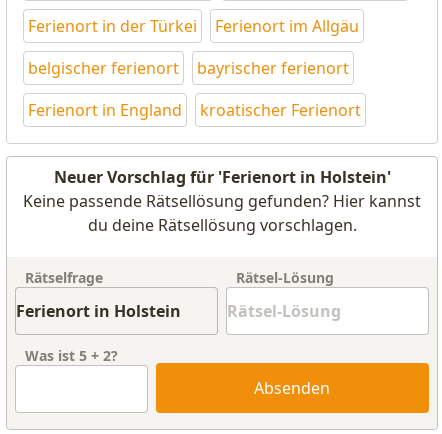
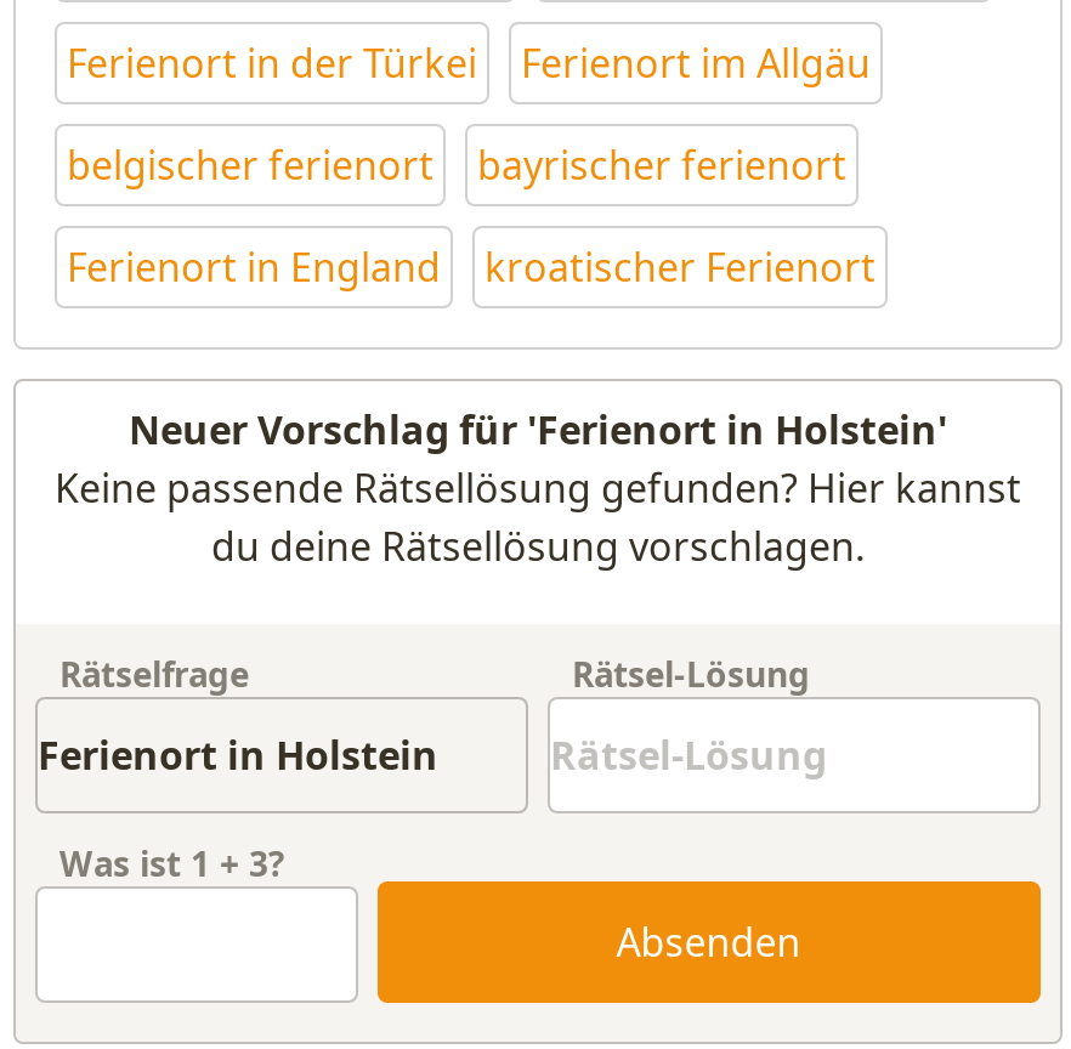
[25,346,118,365] Was ist 5 + 2? -> [59,840,285,886] Was ist 1 + 3?

